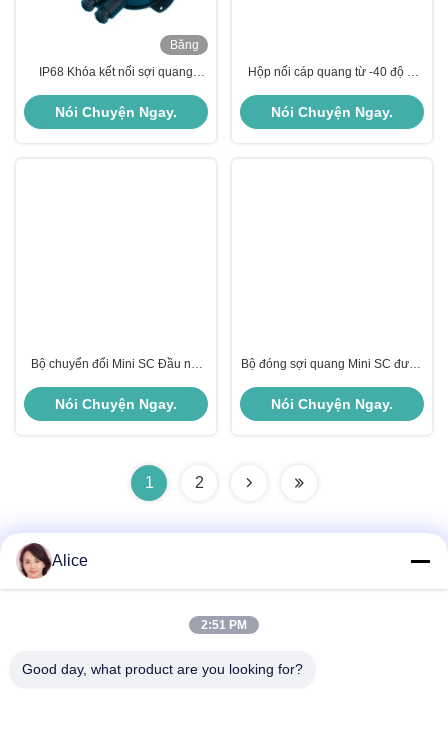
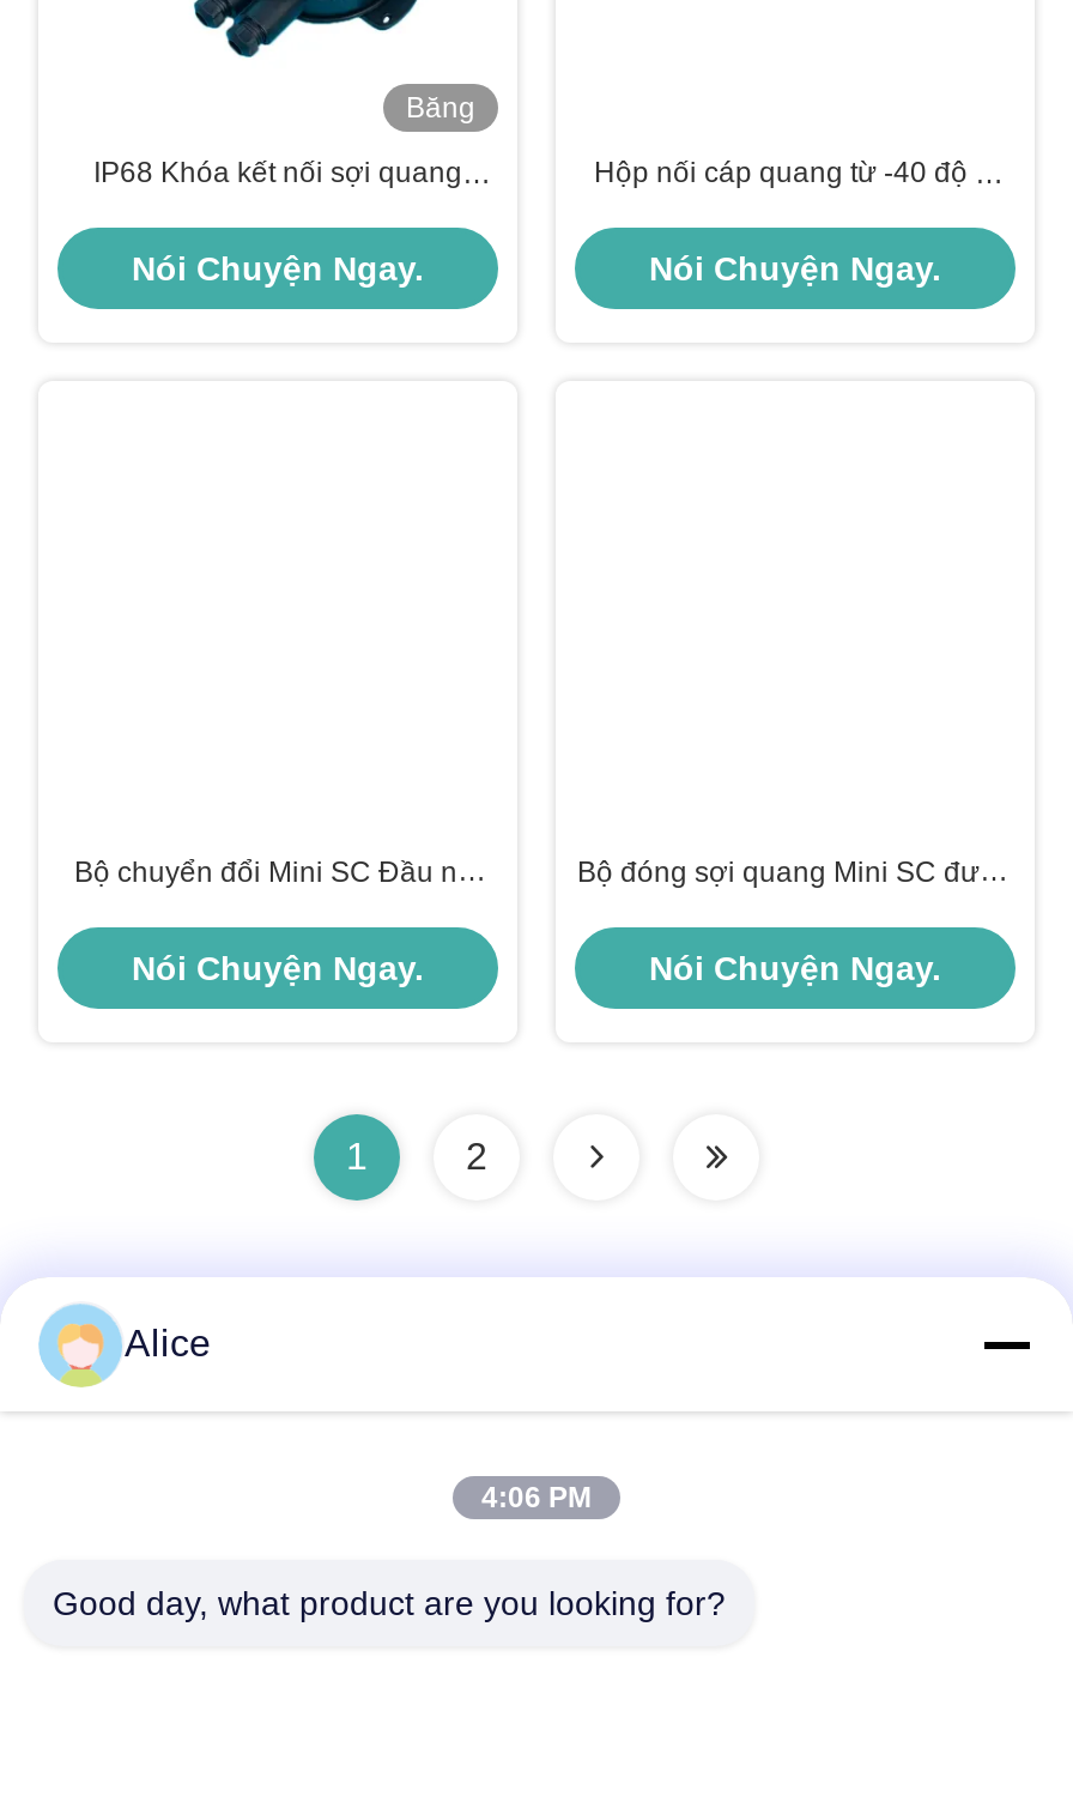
[16,542,49,579] [image] -> [38,1301,117,1387] [image]
[201,618,247,632] 2:51 PM -> [481,1481,592,1514] 4:06 PM

